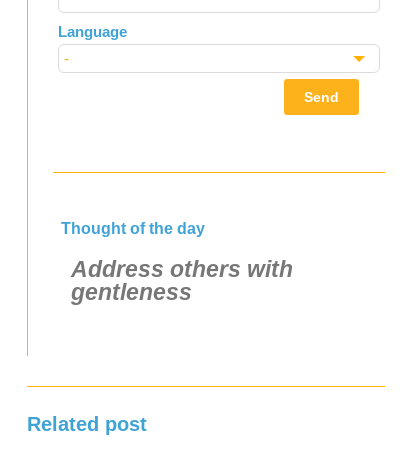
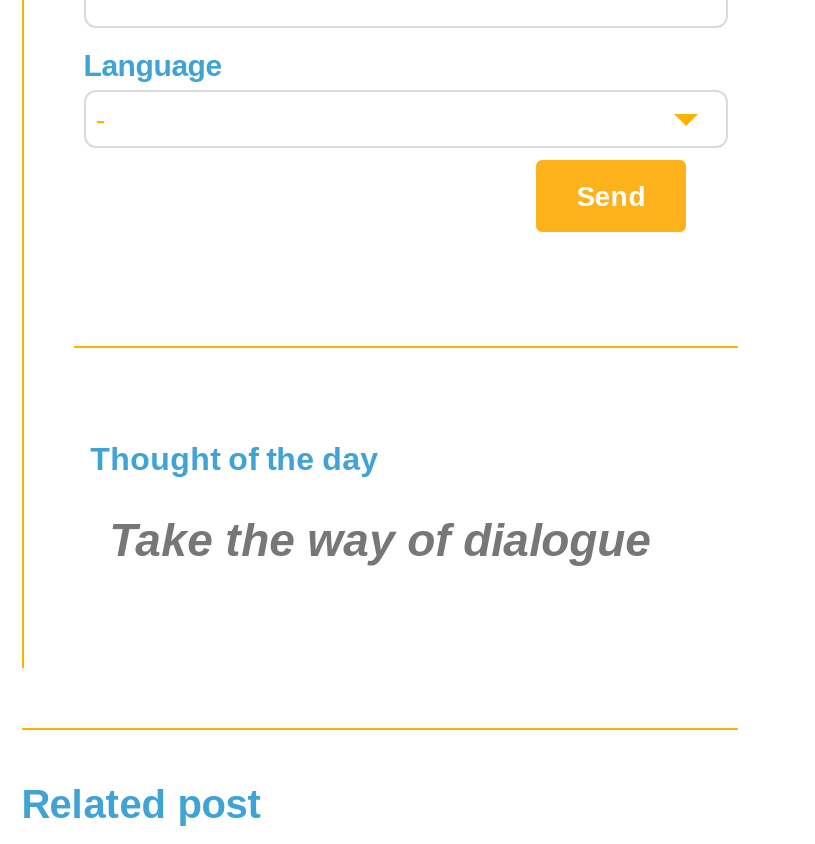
[71,256,293,305] Address others with | gentleness -> [109,514,651,566] Take the way of dialogue

